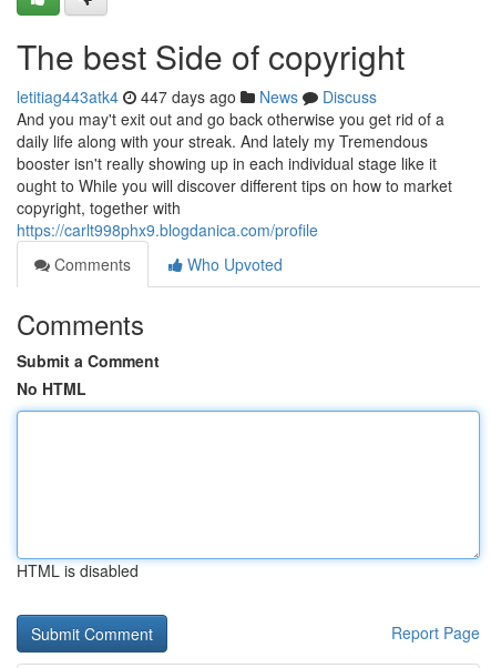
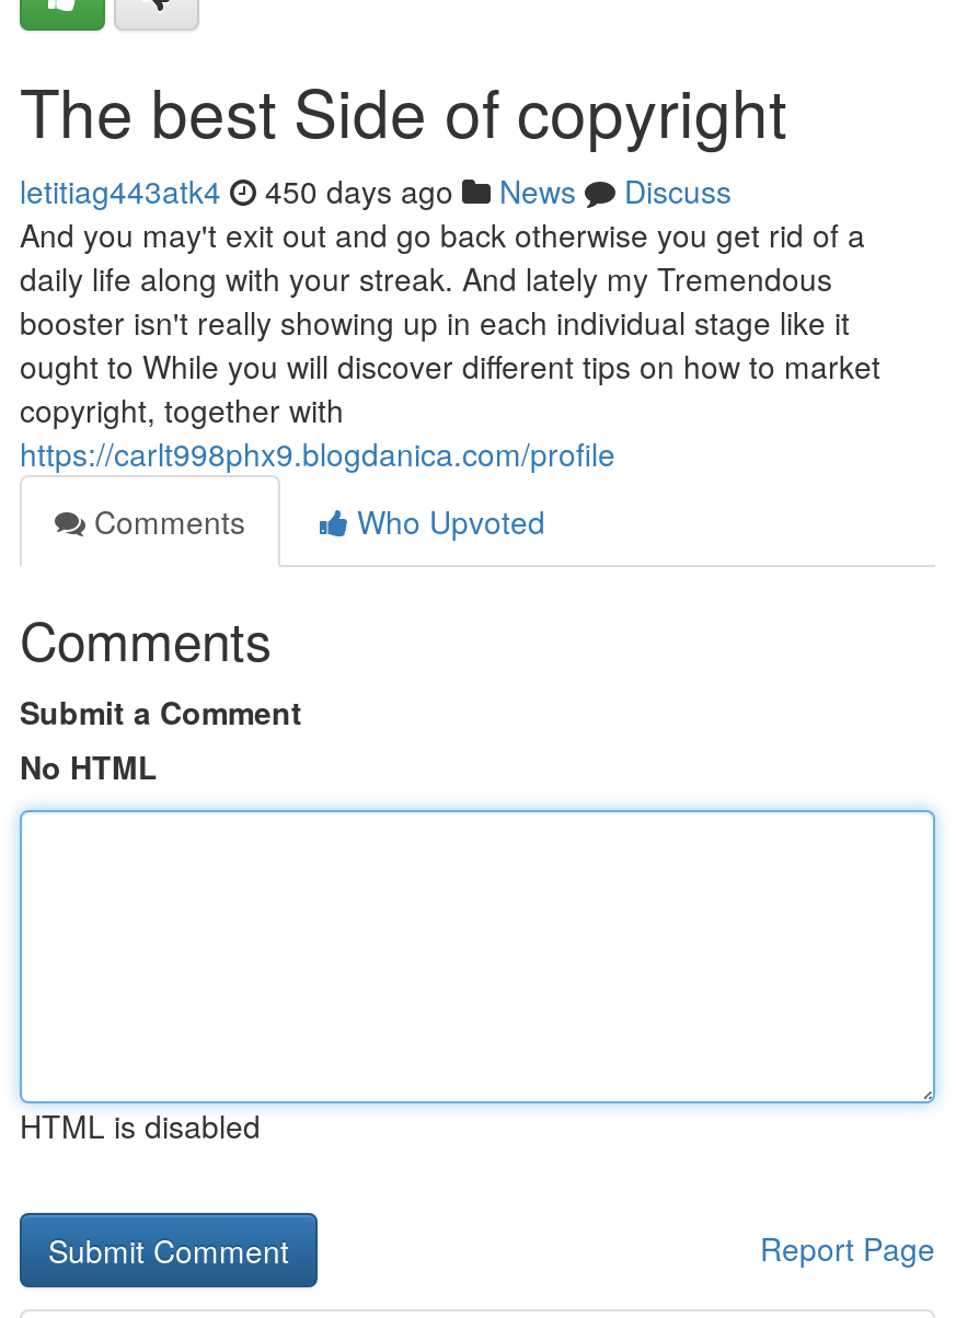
[17,85,377,108] letitiag443atk4 447 days ago News Discuss -> [20,169,732,212] letitiag443atk4 450 days ago News Discuss

